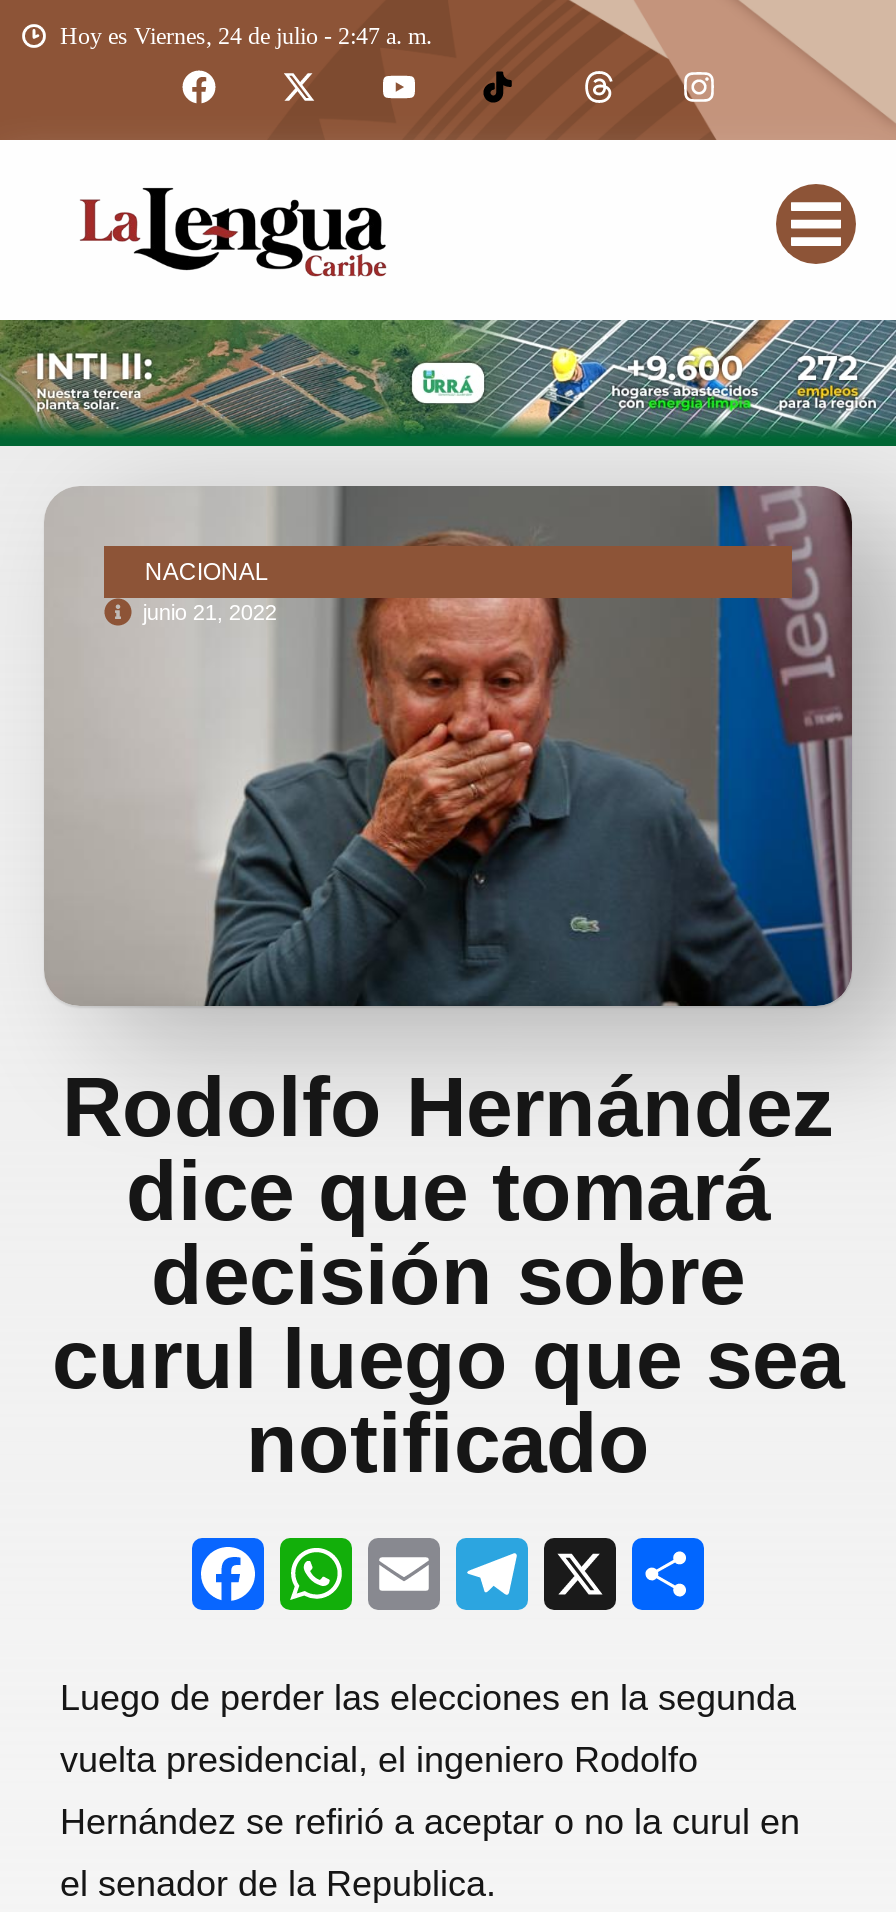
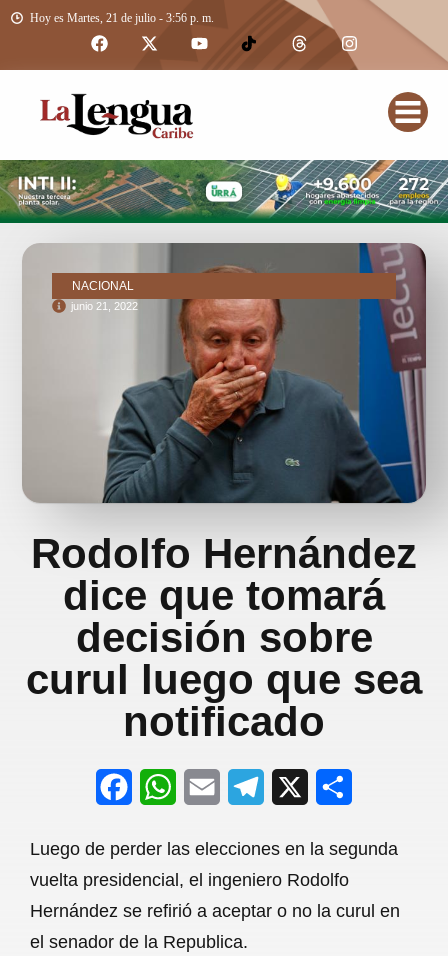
[60,22,432,50] Hoy es Viernes, 24 de julio - 2:47 a. m. -> [30,11,214,25] Hoy es Martes, 21 de julio - 3:56 p. m.

